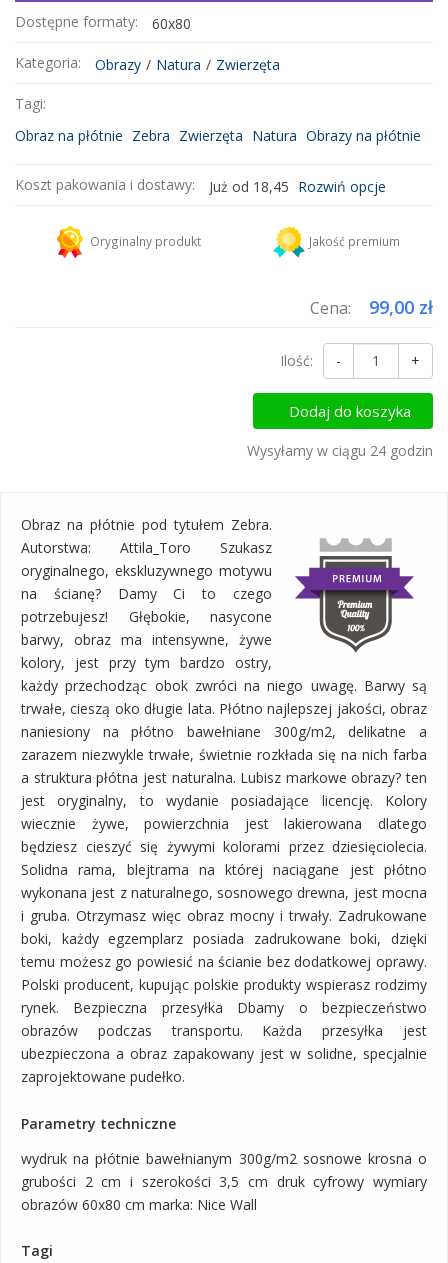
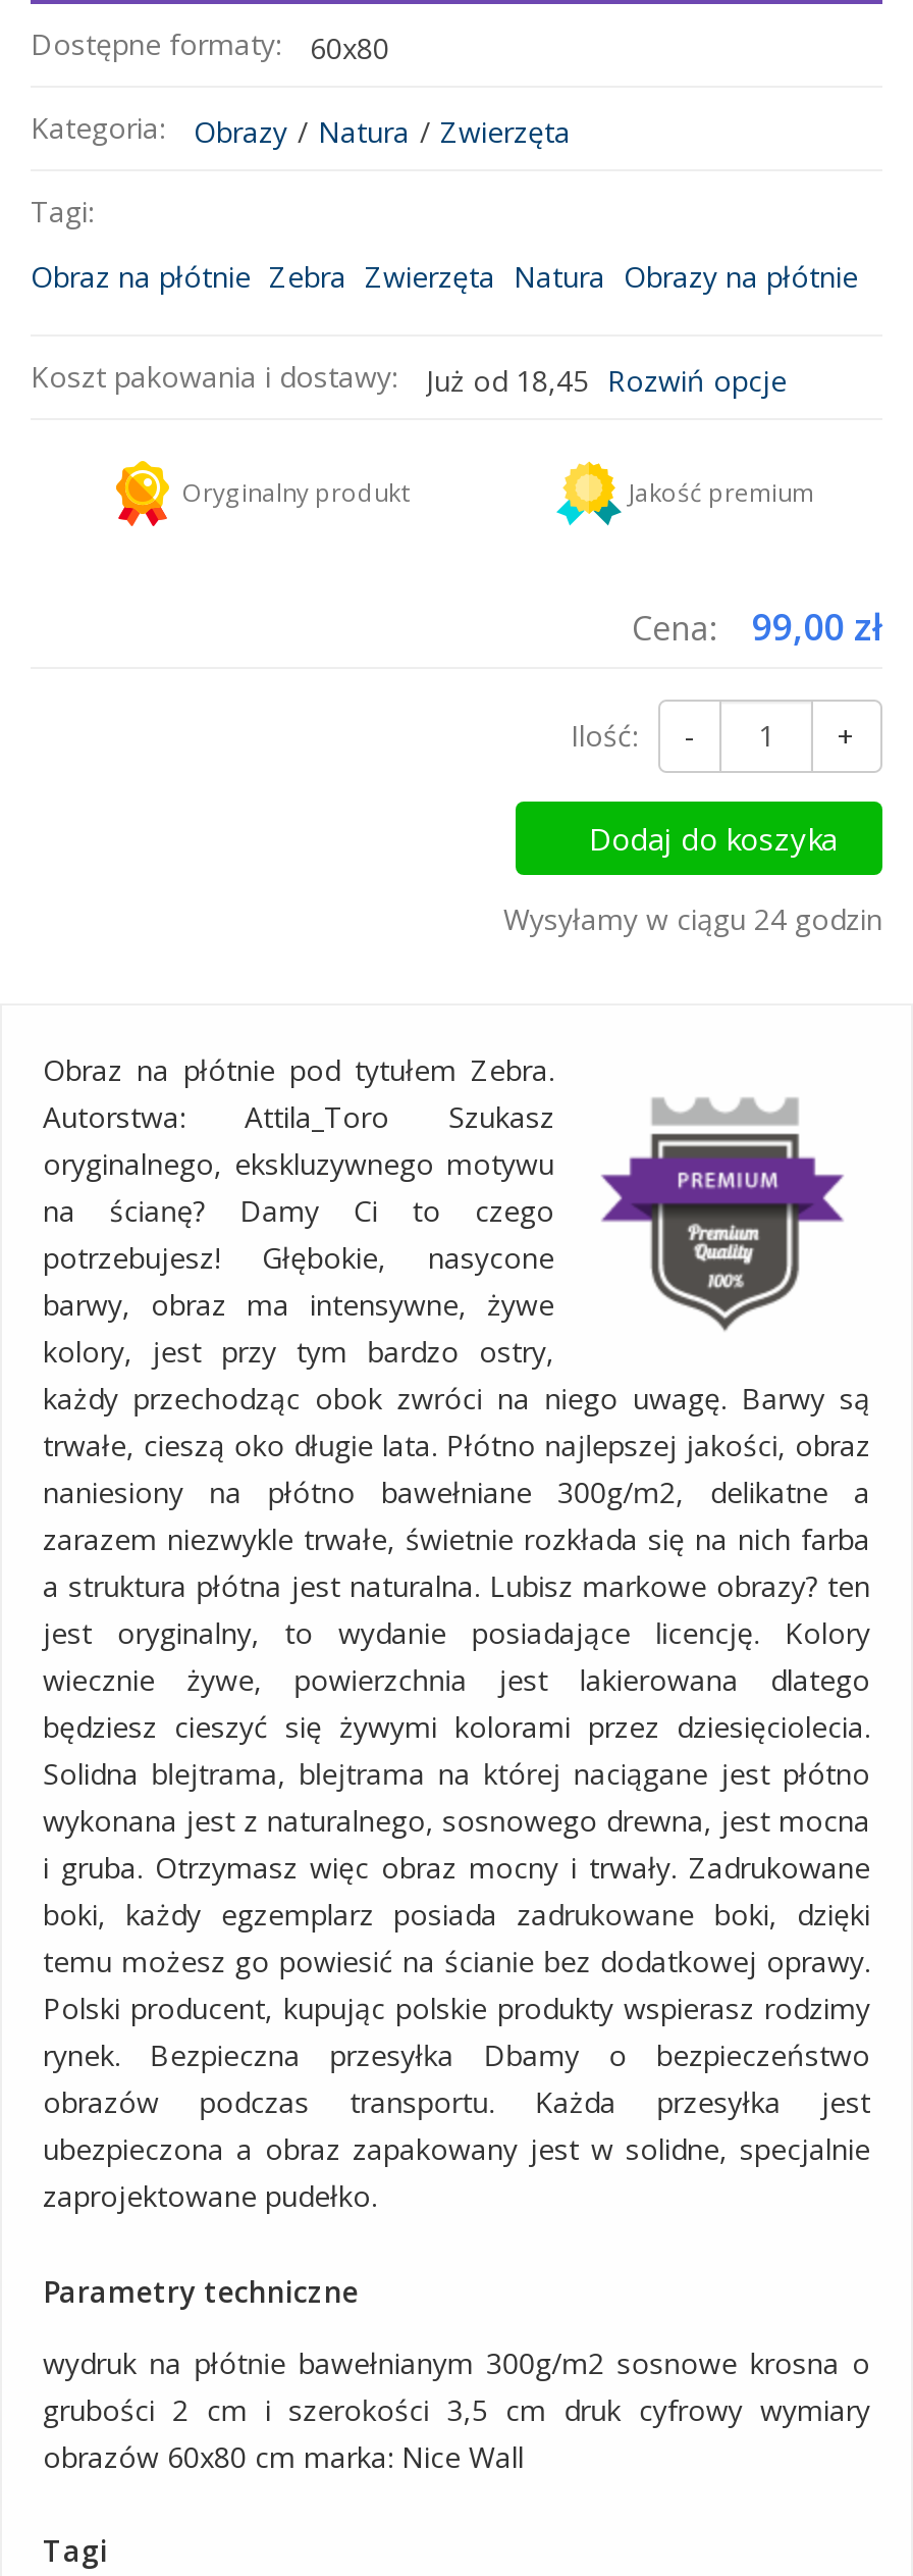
[21,860,427,879] Solidna rama, blejtrama na której naciągane jest płótno -> [43,1755,870,1793] Solidna blejtrama, blejtrama na której naciągane jest płótno

